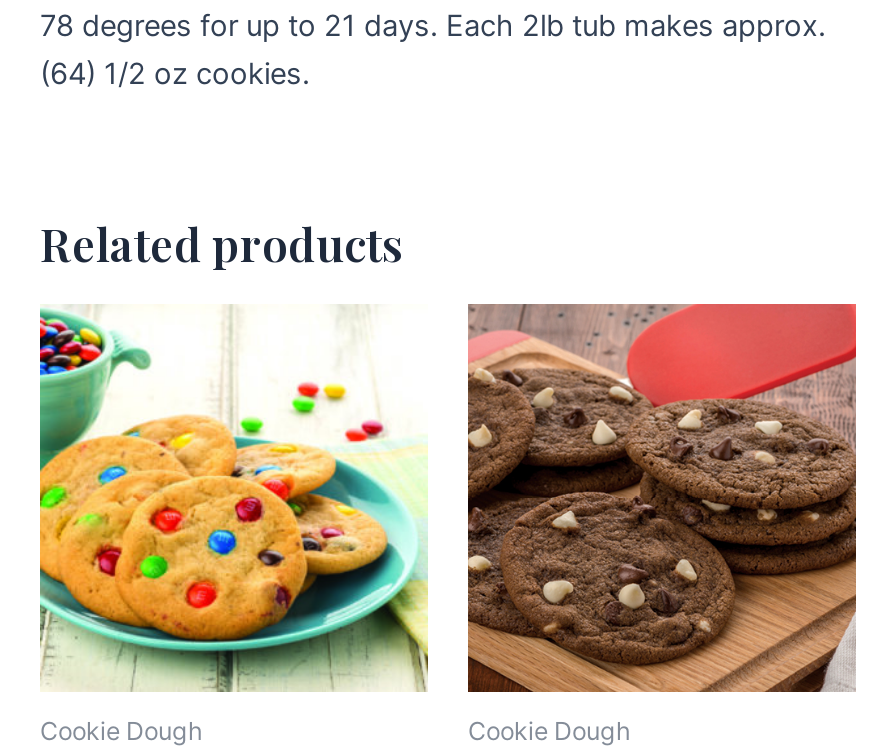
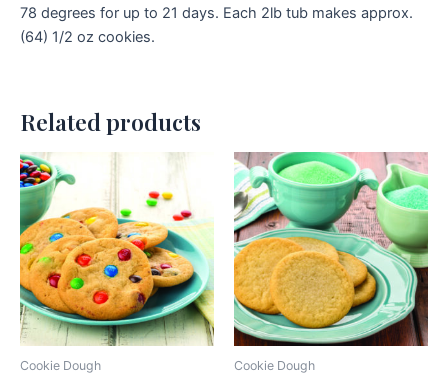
[466,302,858,694] [image] -> [233,151,429,347] [image]

